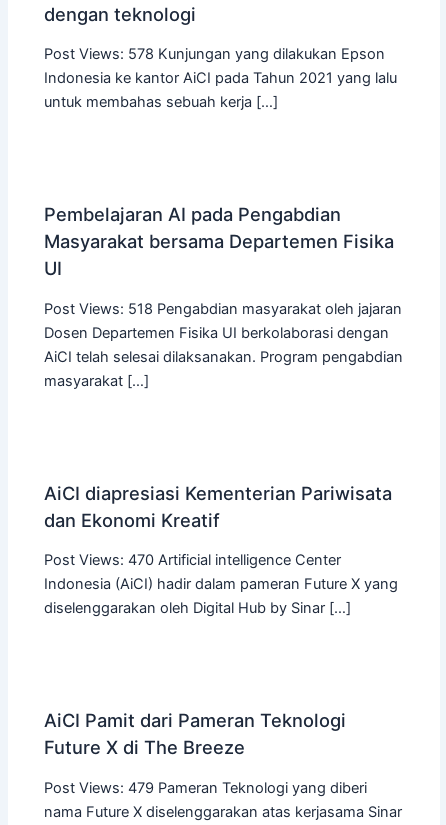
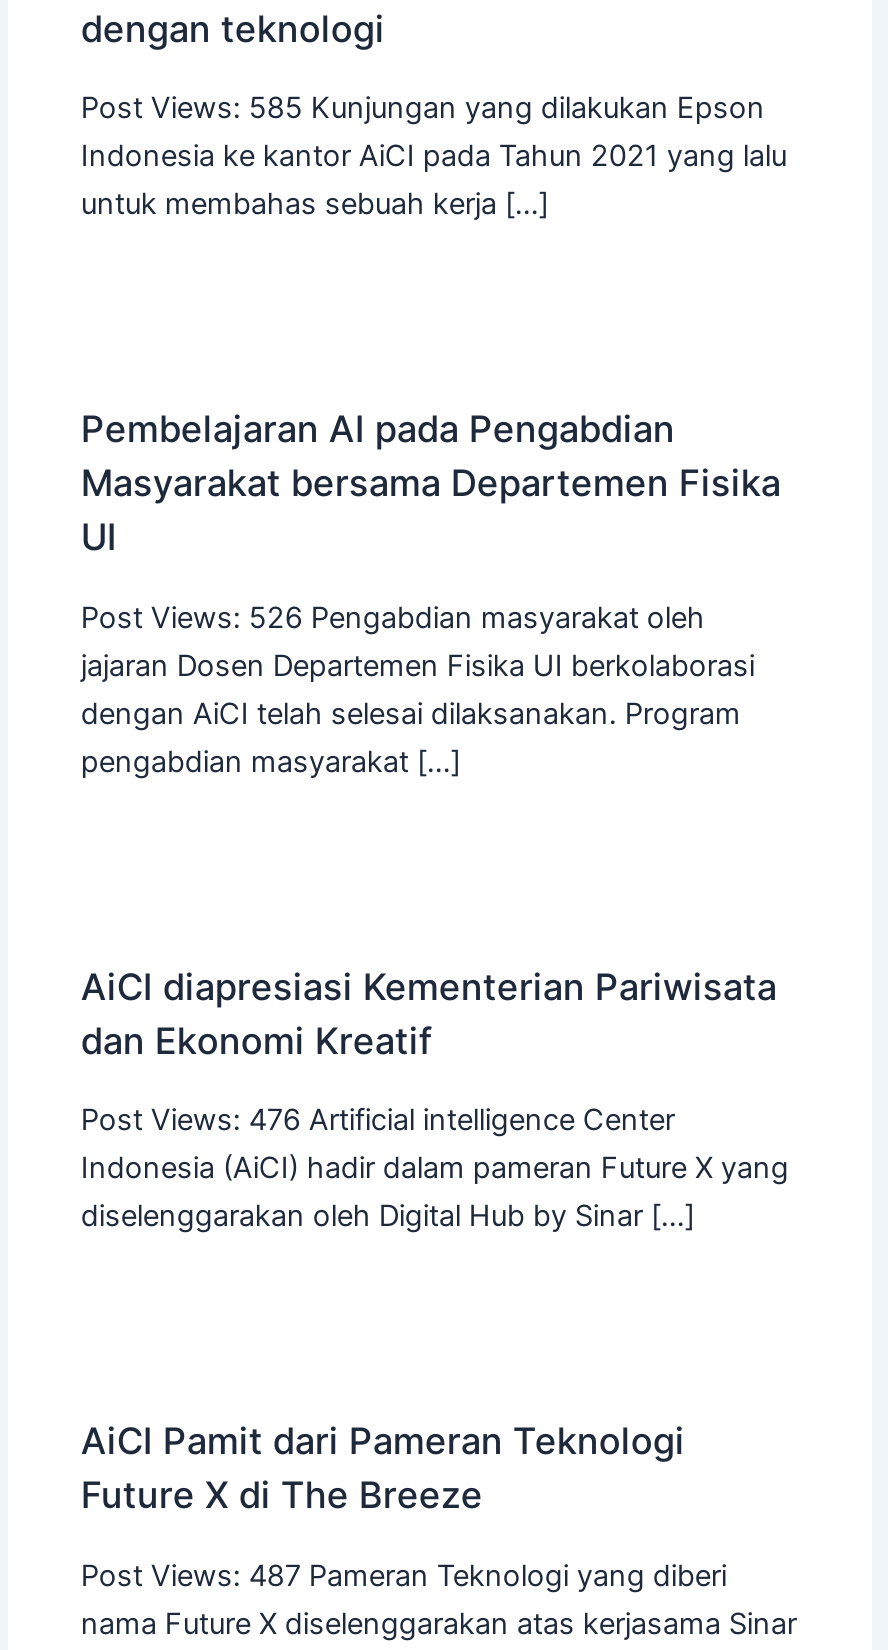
[44,45,385,63] Post Views: 578 Kunjungan yang dilakukan Epson -> [81,91,765,127] Post Views: 585 Kunjungan yang dilakukan Epson
[44,300,403,390] Post Views: 518 Pengabdian masyarakat oleh jajaran | Dosen Departemen Fisika UI berkolaborasi dengan | AiCI telah selesai dilaksanakan. Program pengabdian | masyarakat […] -> [81,600,755,780] Post Views: 526 Pengabdian masyarakat oleh | jajaran Dosen Departemen Fisika UI berkolaborasi | dengan AiCI telah selesai dilaksanakan. Program | pengabdian masyarakat […]
[44,551,341,569] Post Views: 470 Artificial intelligence Center -> [81,1103,675,1139] Post Views: 476 Artificial intelligence Center
[44,779,367,797] Post Views: 479 Pameran Teknologi yang diberi -> [81,1558,727,1594] Post Views: 487 Pameran Teknologi yang diberi

